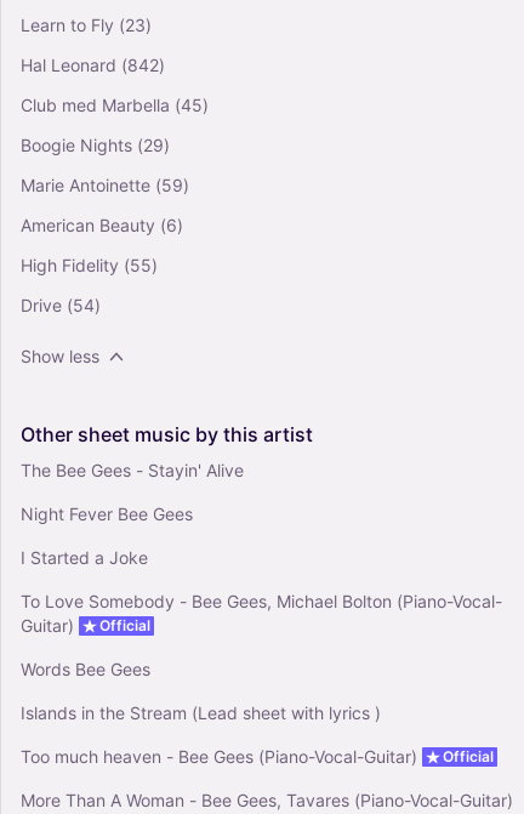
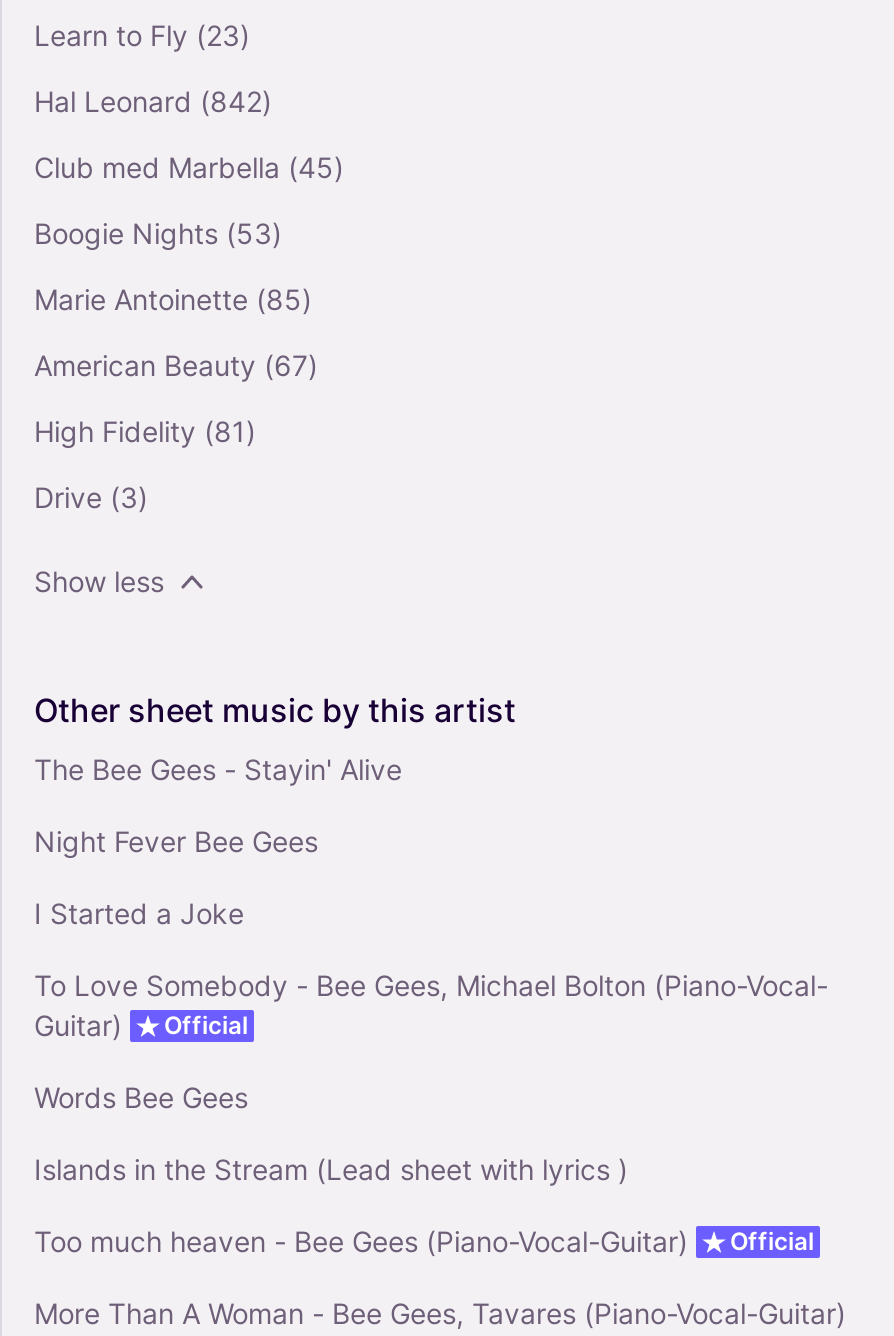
[21,134,170,155] Boogie Nights (29) -> [34,215,282,249] Boogie Nights (53)
[21,174,189,195] Marie Antoinette (59) -> [34,281,312,315] Marie Antoinette (85)
[21,214,183,235] American Beauty (6) -> [34,347,318,381] American Beauty (67)
[21,254,158,275] High Fidelity (55) -> [34,413,256,447] High Fidelity (81)
[21,294,101,315] Drive (54) -> [34,479,148,513] Drive (3)

